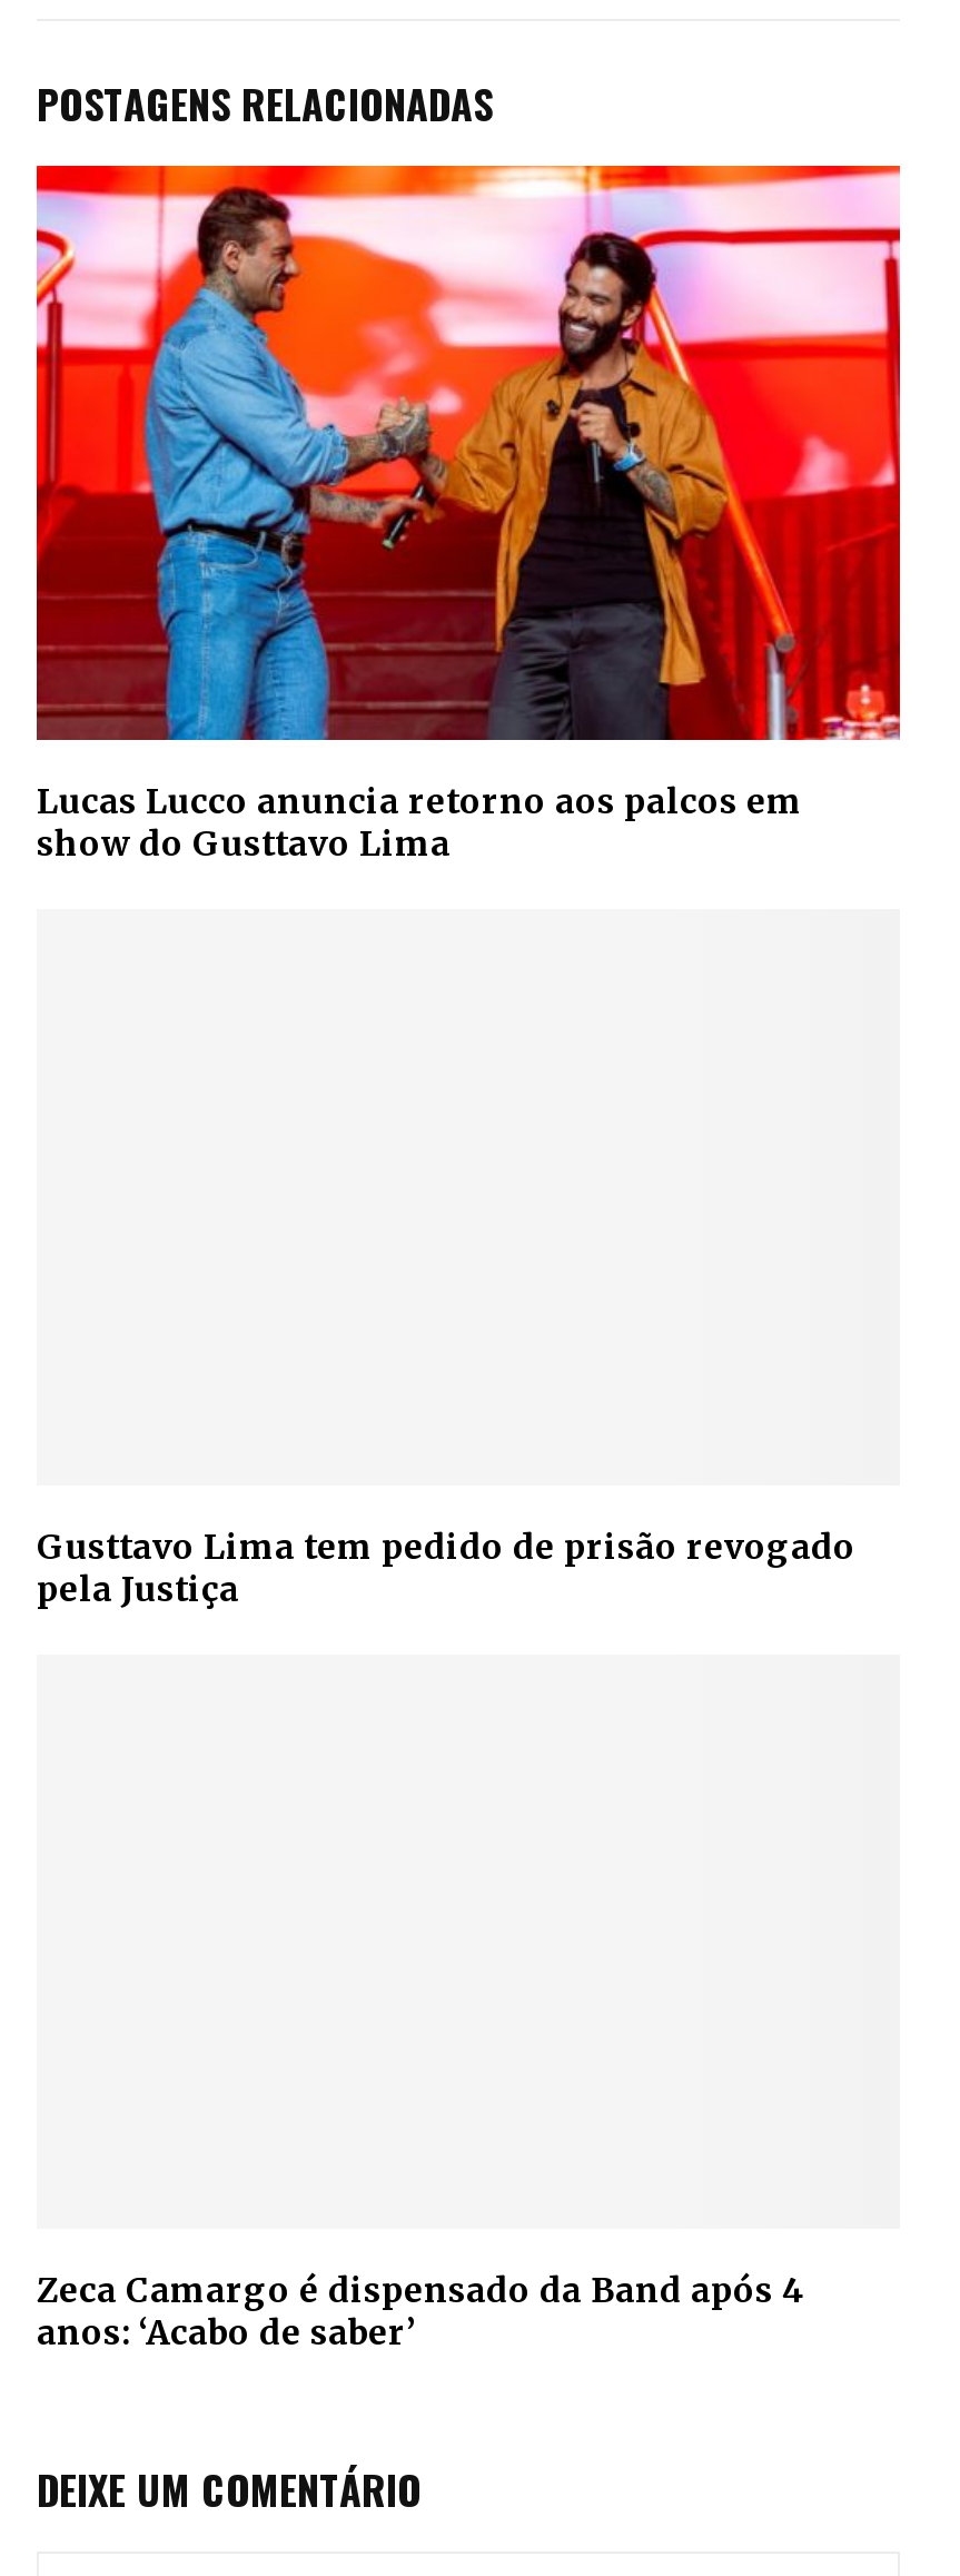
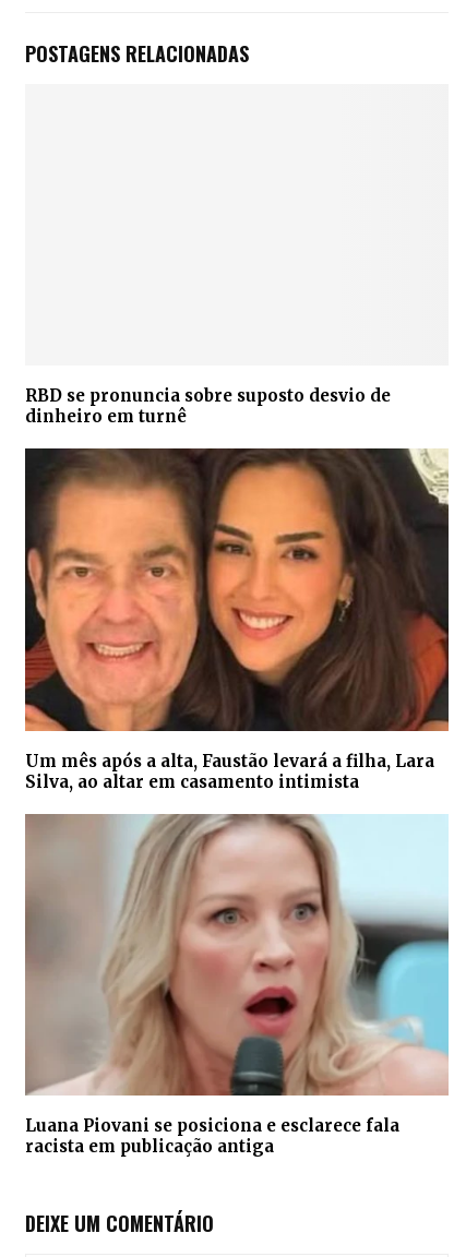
none -> [24,447,450,732] [image]
none -> [24,813,450,1097] [image]
[34,164,902,742] [image] -> none
[37,780,802,865] Lucas Lucco anuncia retorno aos palcos em | show do Gusttavo Lima -> [25,385,391,427] RBD se pronuncia sobre suposto desvio de | dinheiro em turnê
[37,1525,855,1610] Gusttavo Lima tem pedido de prisão revogado | pela Justiça -> [25,750,434,792] Um mês após a alta, Faustão levará a filha, Lara | Silva, ao altar em casamento intimista
[37,2270,804,2355] Zeca Camargo é dispensado da Band após 4 | anos: ‘Acabo de saber’ -> [25,1116,399,1157] Luana Piovani se posiciona e esclarece fala | racista em publicação antiga

